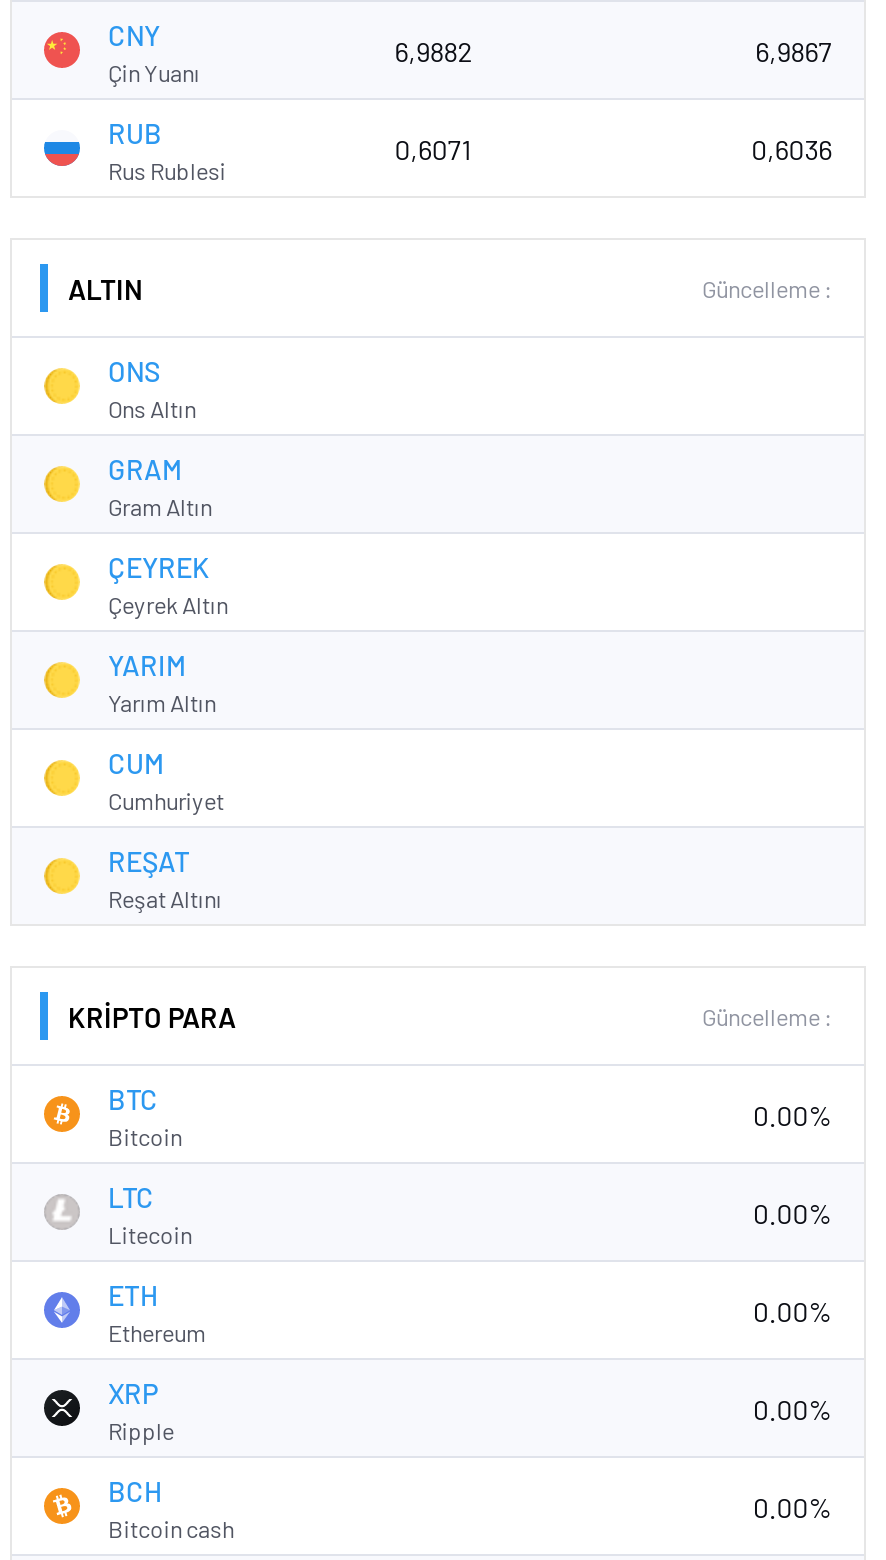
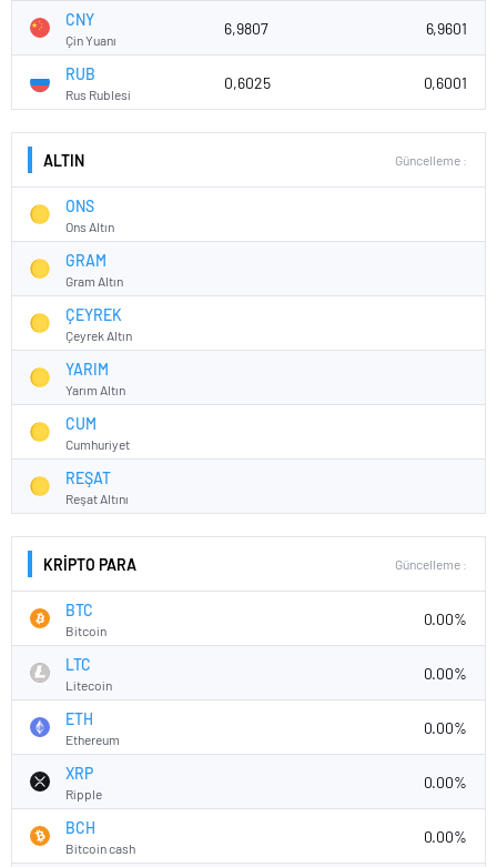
[394,33,473,67] 6,9882 -> [224,18,268,37] 6,9807
[755,33,832,67] 6,9867 -> [426,18,467,37] 6,9601
[394,131,471,165] 0,6071 -> [224,73,270,92] 0,6025
[751,131,832,165] 0,6036 -> [423,73,467,92] 0,6001

